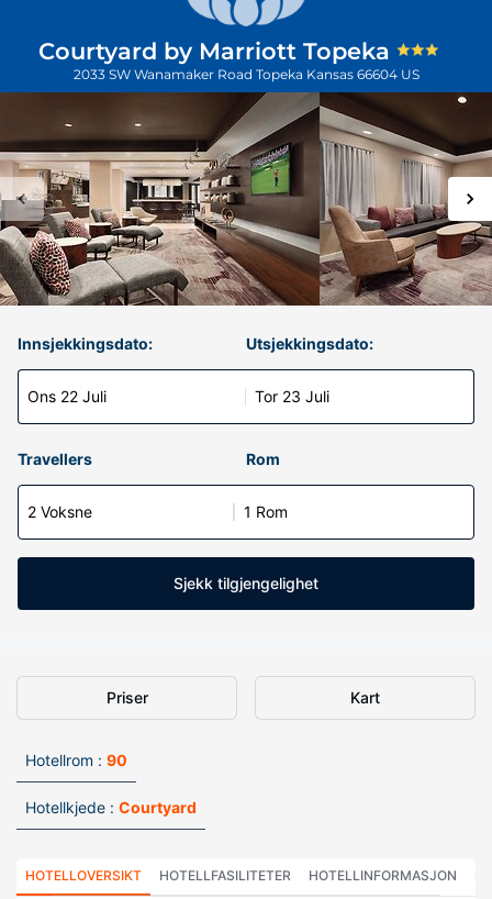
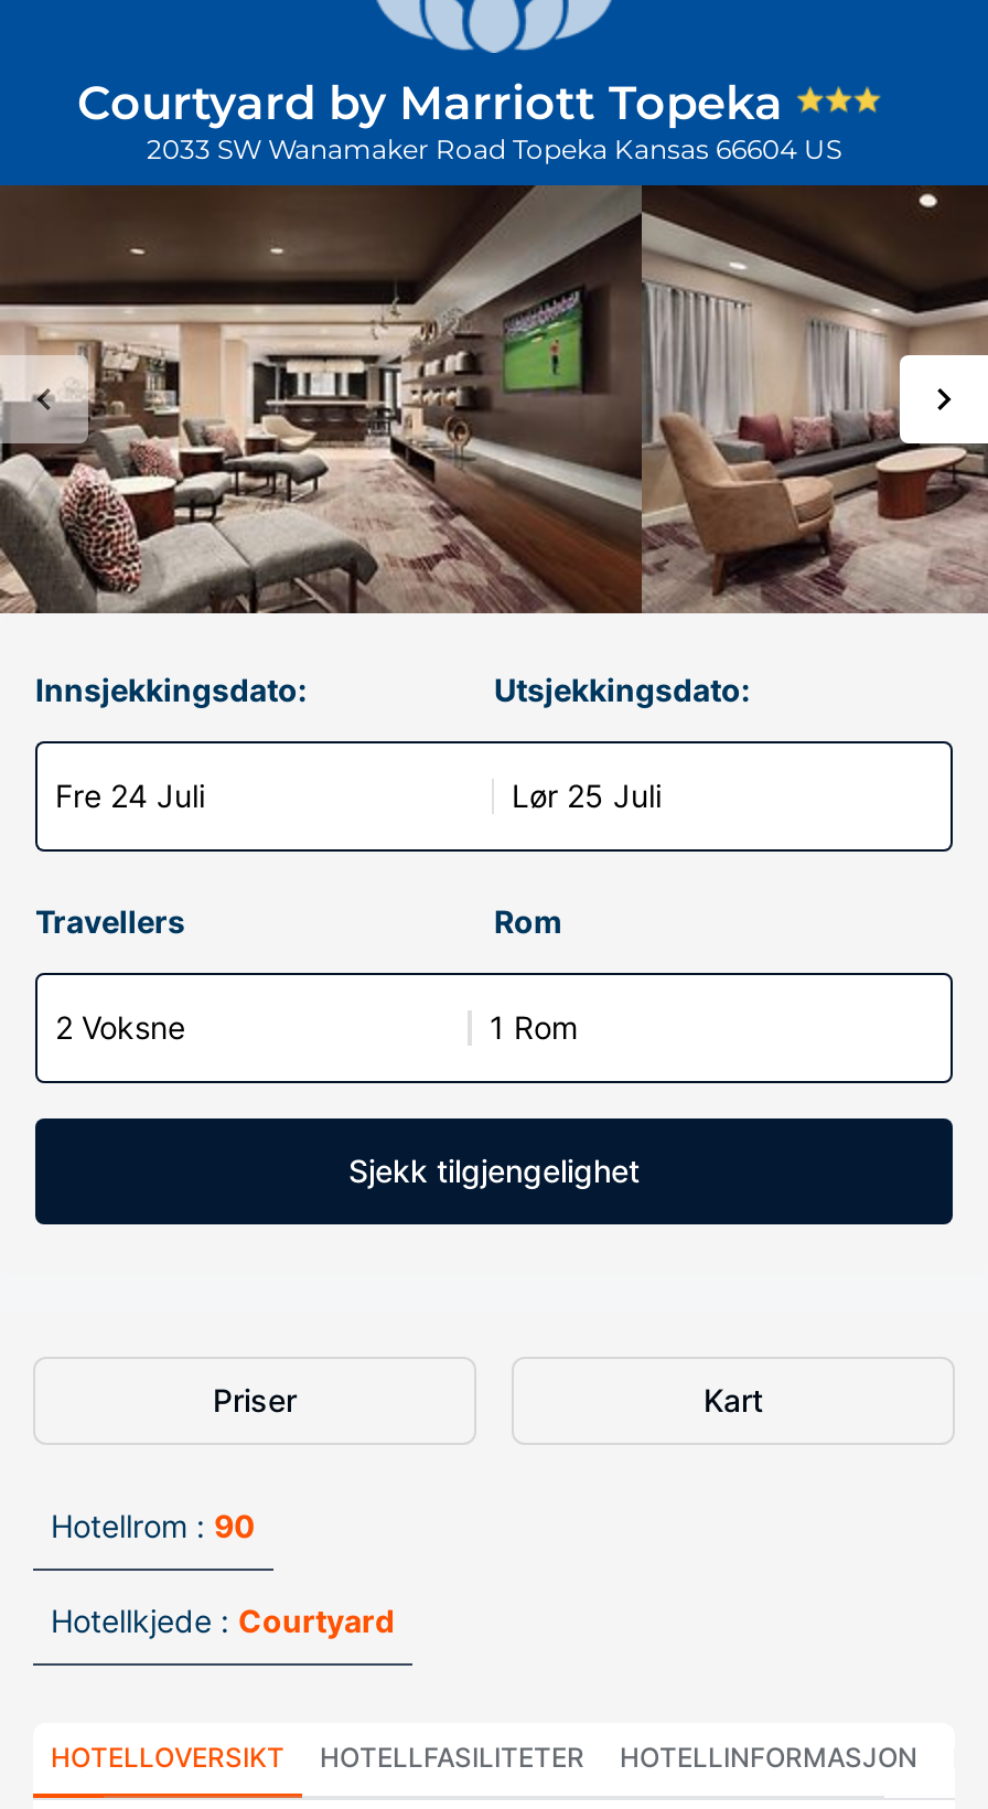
[27,387,107,406] Ons 22 Juli -> [55,777,205,814] Fre 24 Juli
[255,387,329,406] Tor 23 Juli -> [512,777,662,814] Lør 25 Juli

